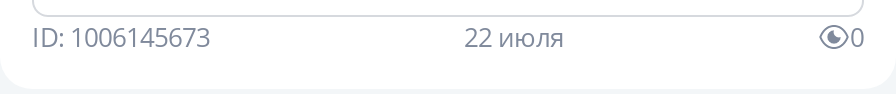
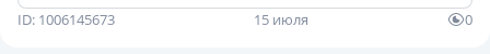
[464,18,564,54] 22 июля -> [254,10,308,29] 15 июля

